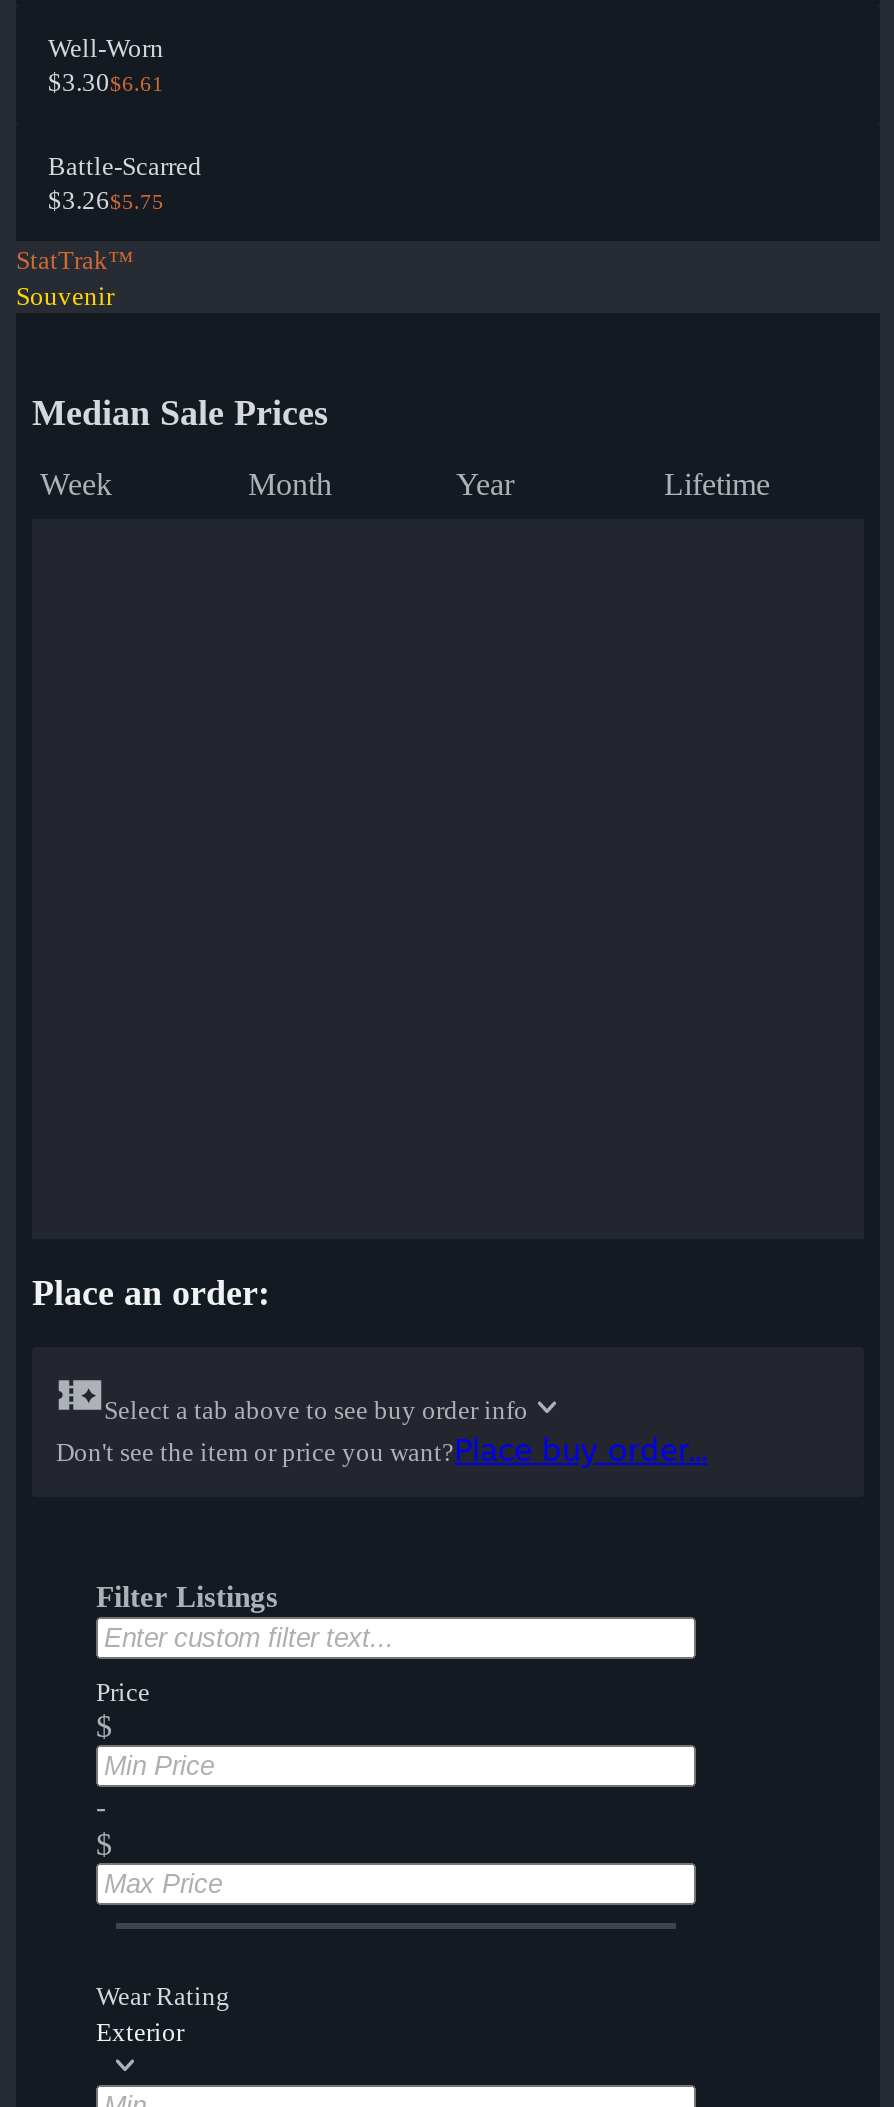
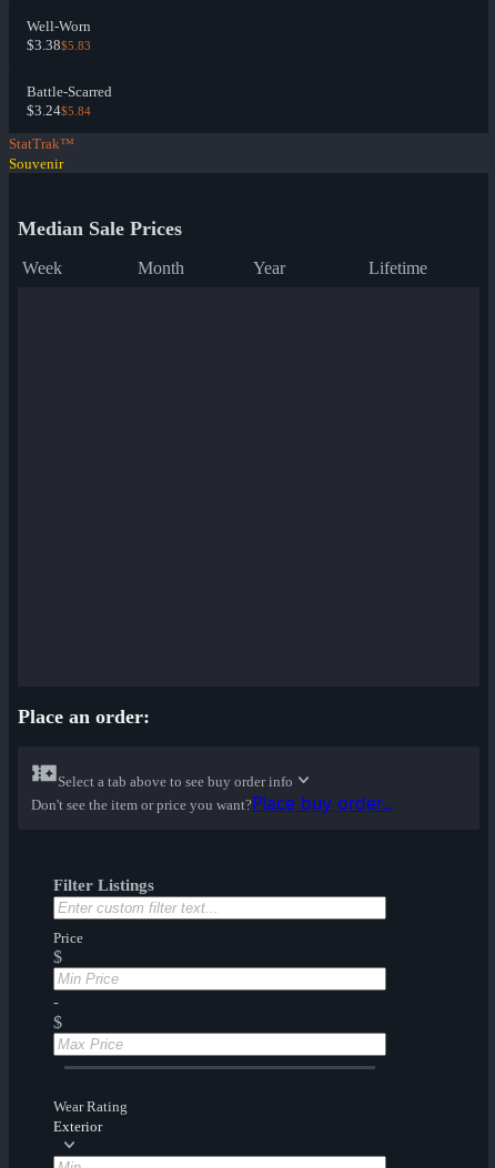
[48,68,164,98] $3.30$6.61 -> [27,37,91,54] $3.38$5.83
[48,186,164,216] $3.26$5.75 -> [27,102,91,119] $3.24$5.84

